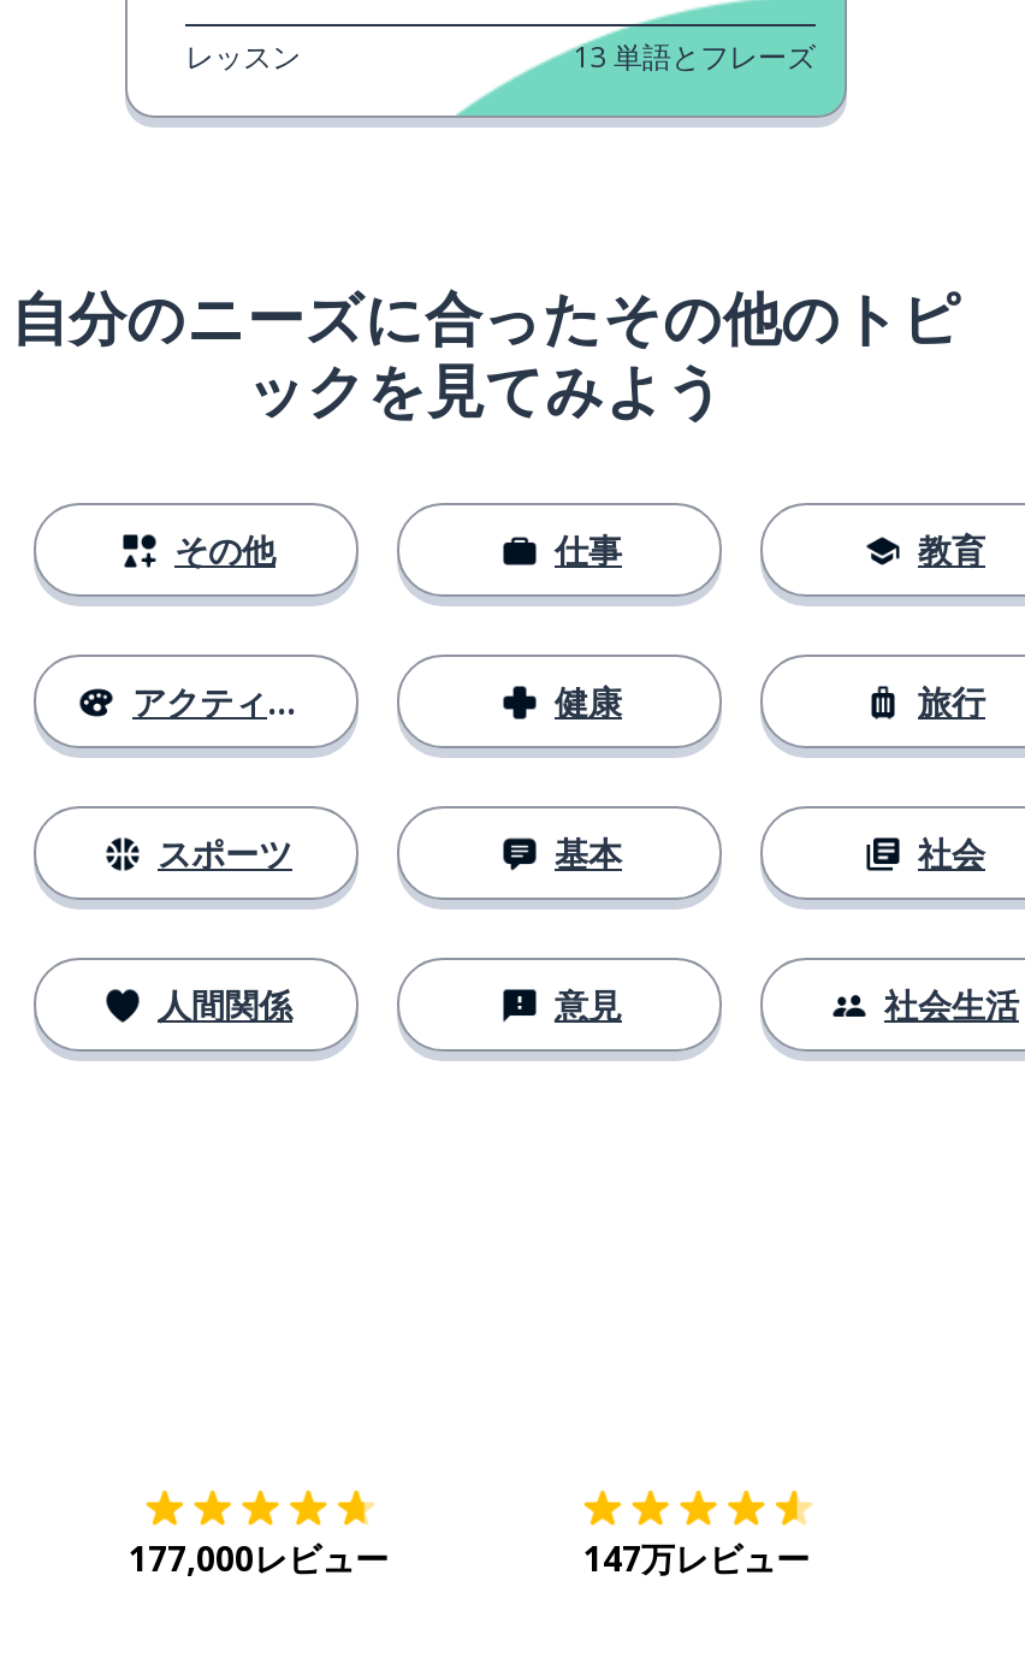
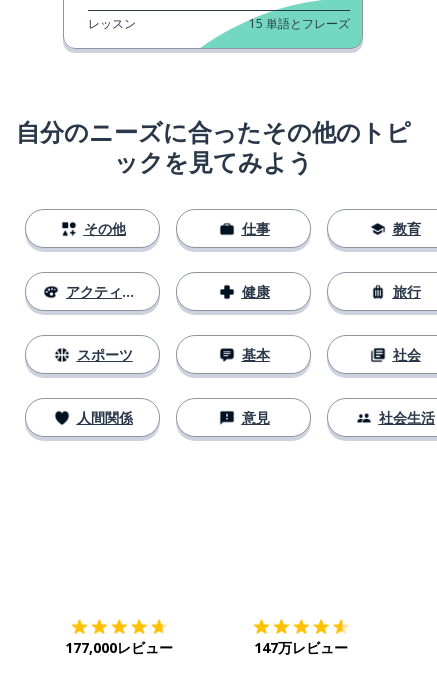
[573,36,816,77] 13 単語とフレーズ -> [249,15,350,32] 15 単語とフレーズ

